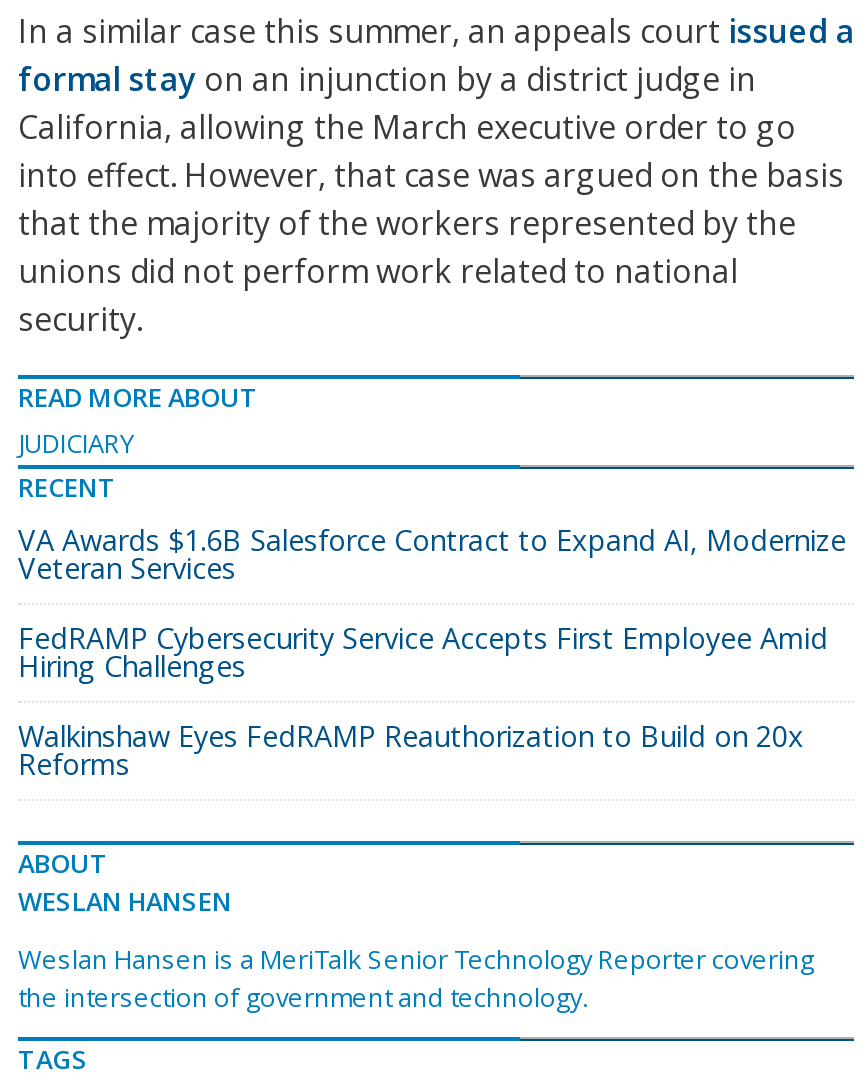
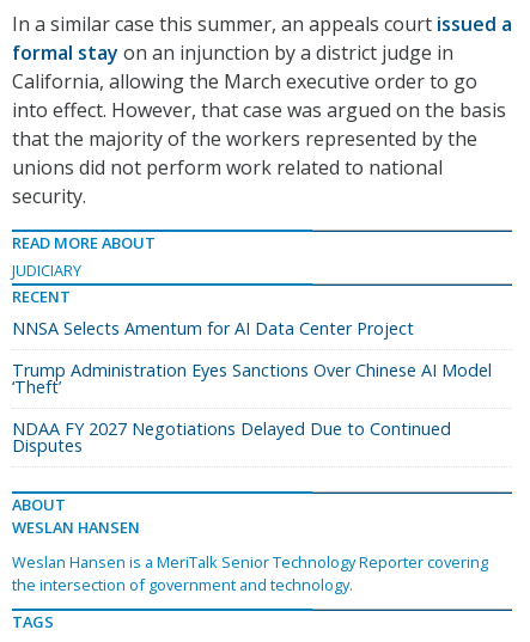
[18,521,846,587] VA Awards $1.6B Salesforce Contract to Expand AI, Modernize | Veteran Services -> [12,317,414,340] NNSA Selects Amentum for AI Data Center Project
[18,619,828,685] FedRAMP Cybersecurity Service Accepts First Employee Amid | Hiring Challenges -> [12,359,492,398] Trump Administration Eyes Sanctions Over Chinese AI Model | ‘Theft’
[18,717,804,783] Walkinshaw Eyes FedRAMP Reauthorization to Build on 20x | Reforms -> [12,417,451,457] NDAA FY 2027 Negotiations Delayed Due to Continued | Disputes

